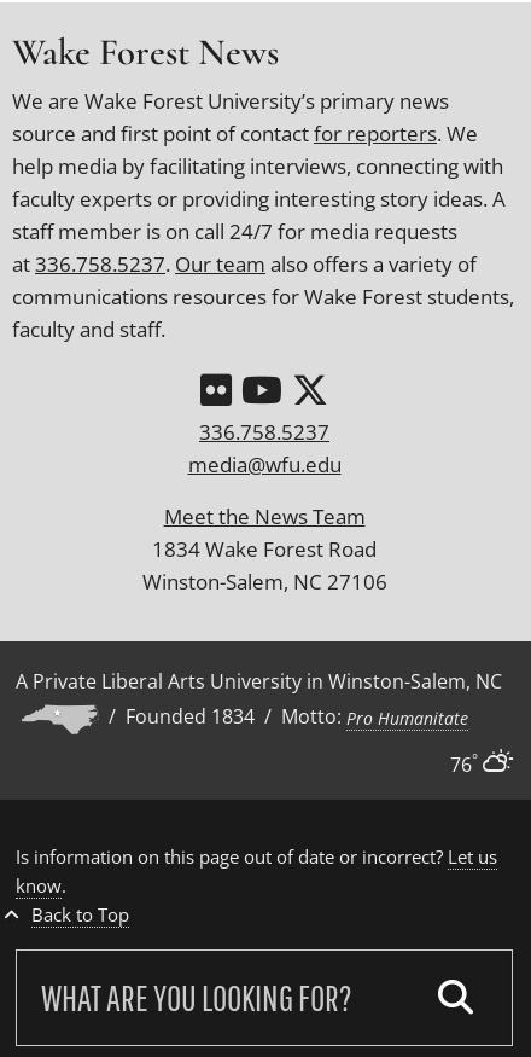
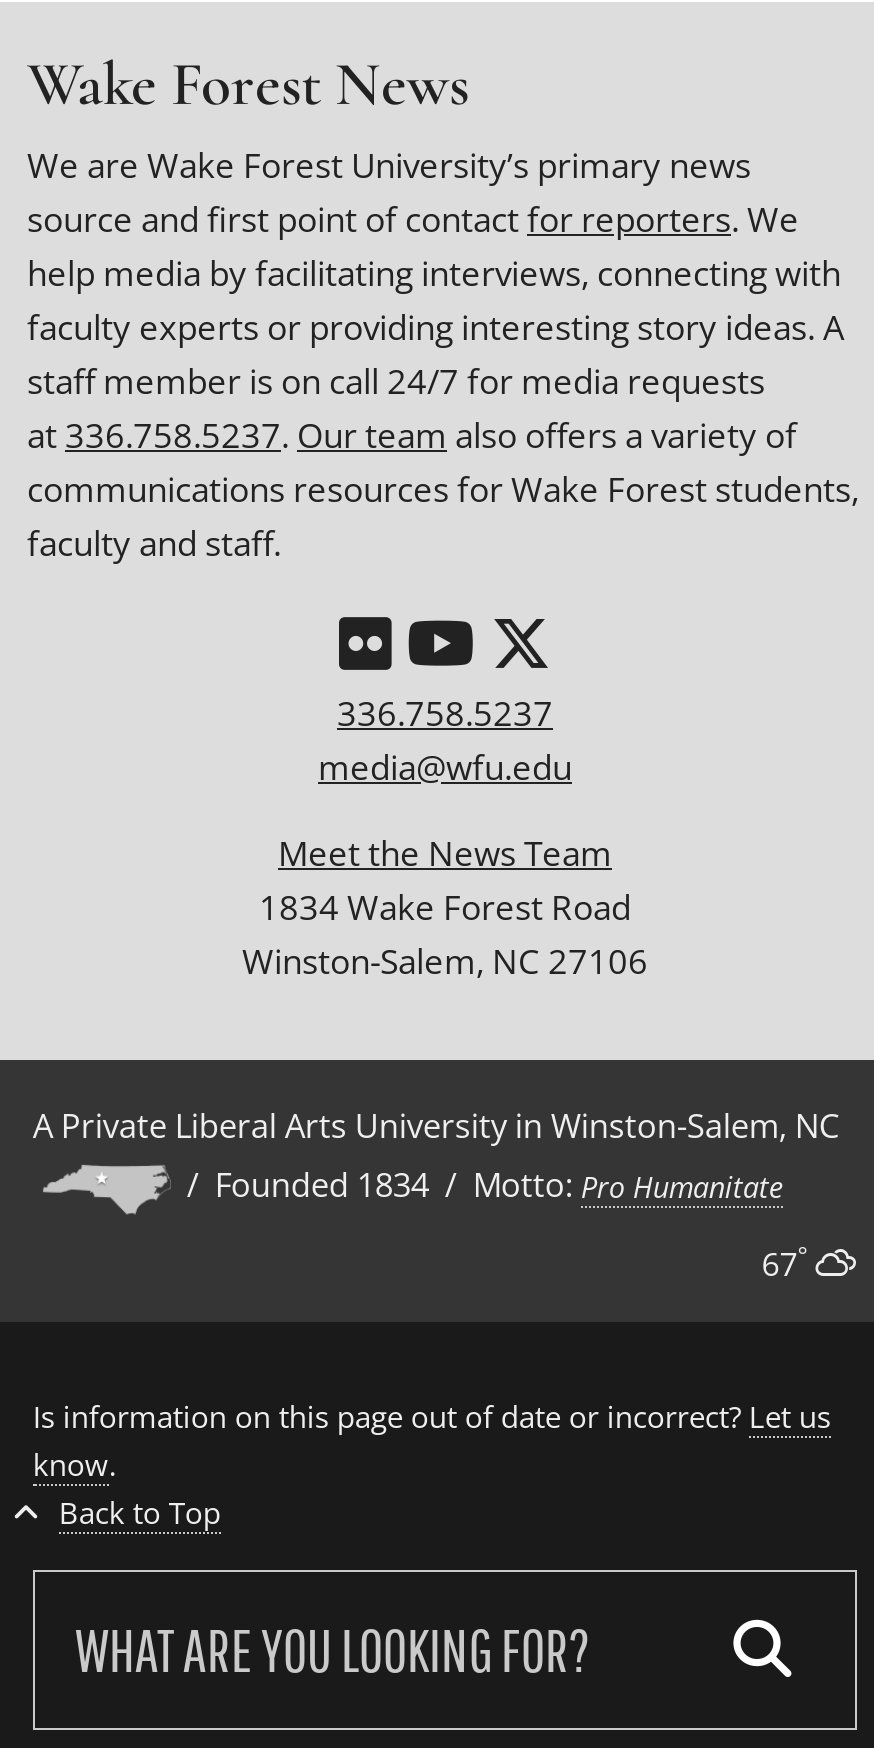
[450,749,478,778] 76° -> [761,1238,807,1286] 67°

